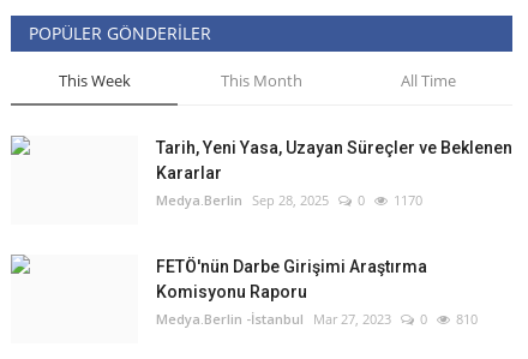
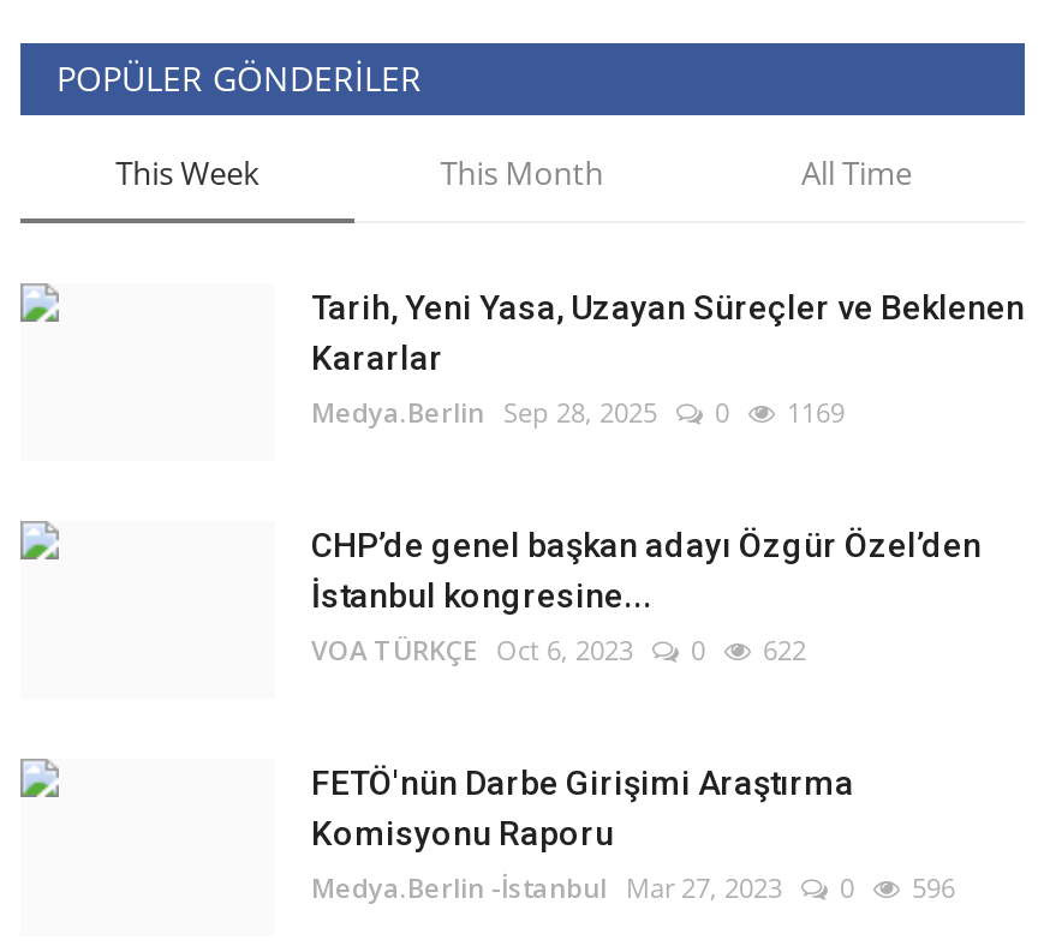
[394,190,422,208] 1170 -> [311,393,982,667] 1169 | CHP’de genel başkan adayı Özgür Özel’den | İstanbul kongresine... | VOA TÜRKÇE Oct 6, 2023 | 0 | 622
[156,309,478,327] Medya.Berlin -İstanbul Mar 27, 2023 0 810 -> [311,868,955,904] Medya.Berlin -İstanbul Mar 27, 2023 0 596

